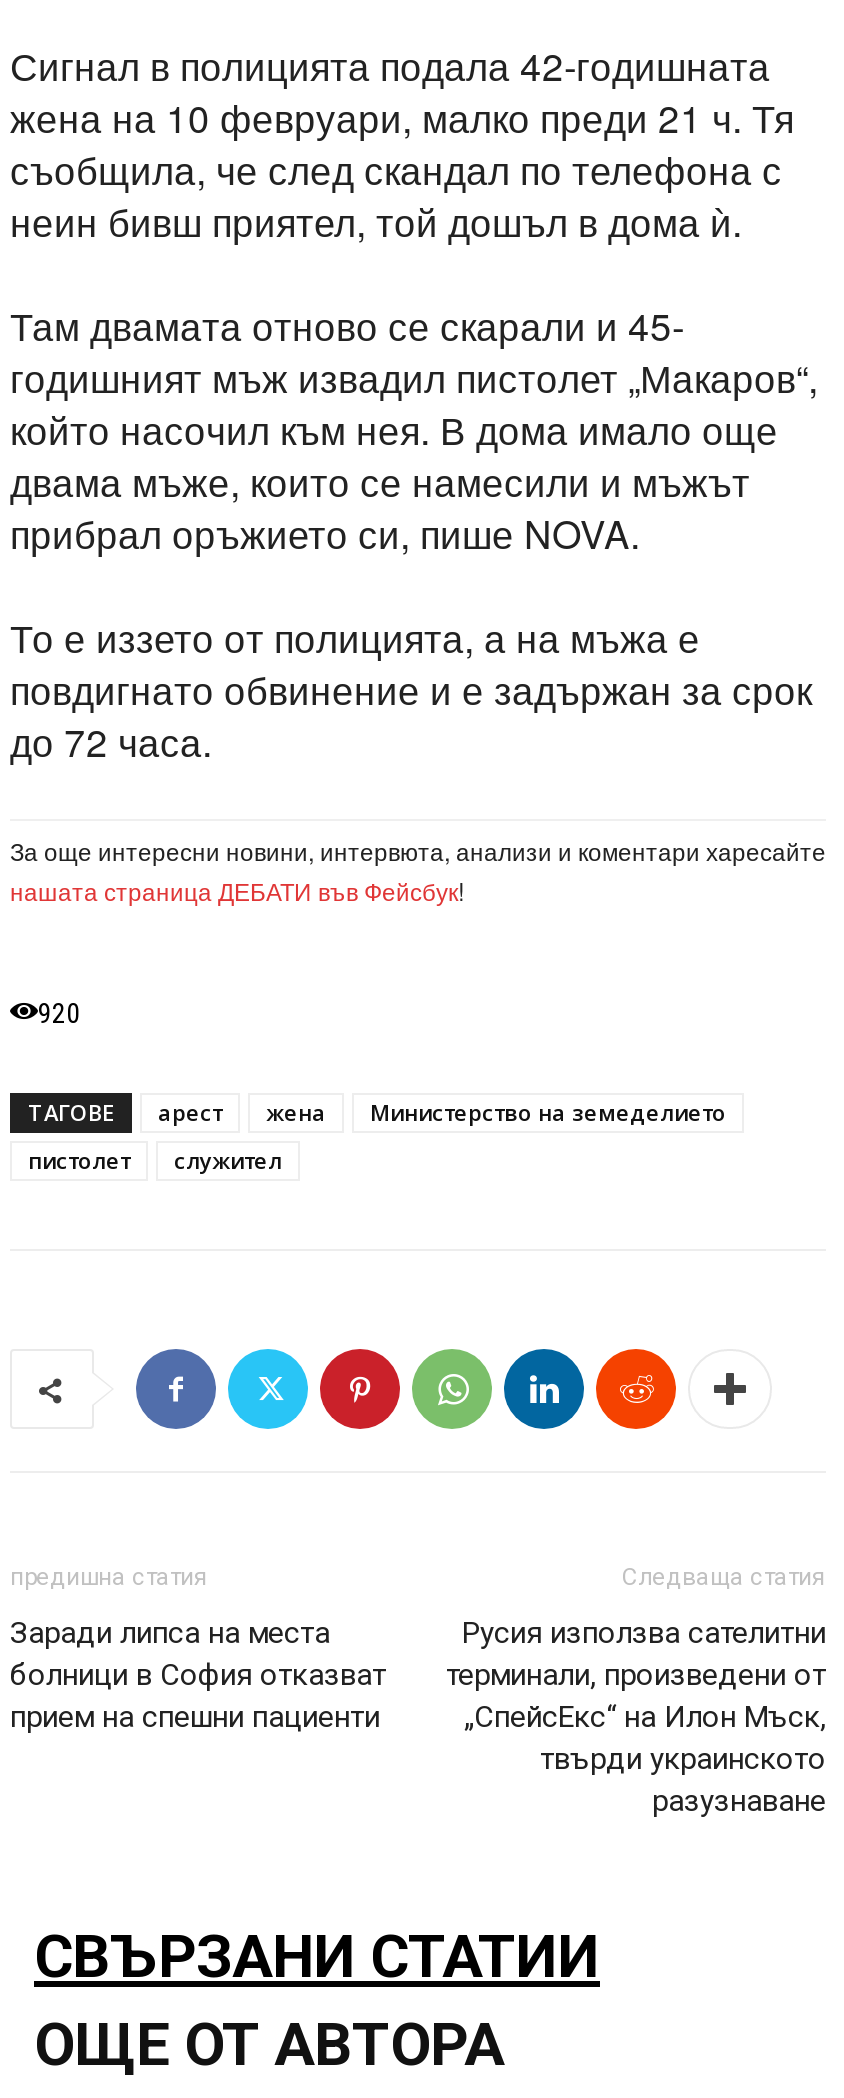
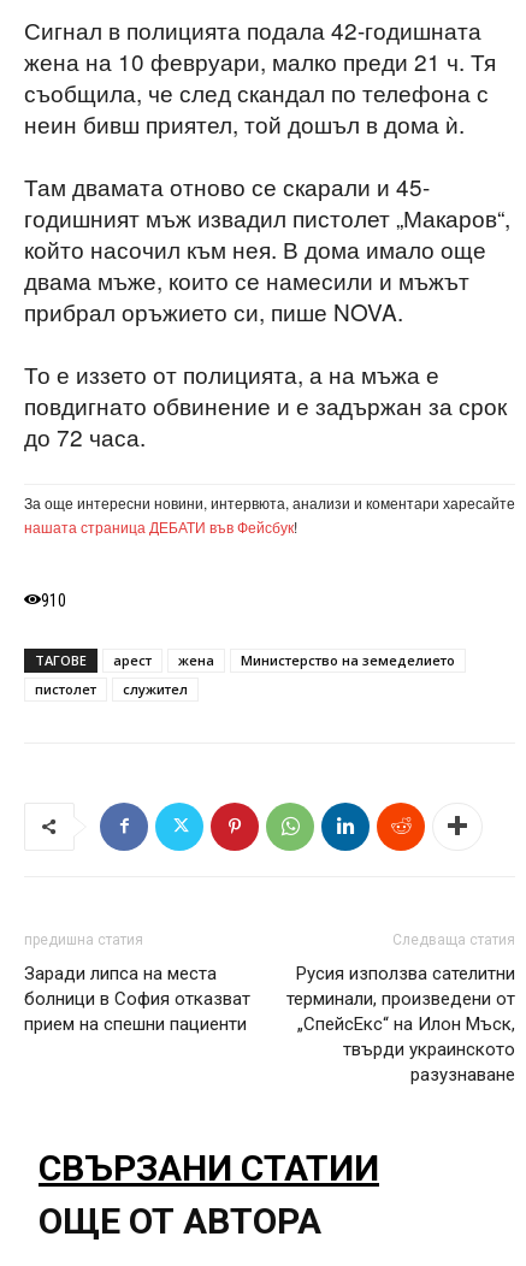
[38,998,80,1030] 920 -> [41,591,66,610] 910

